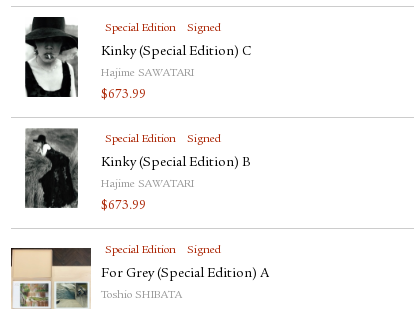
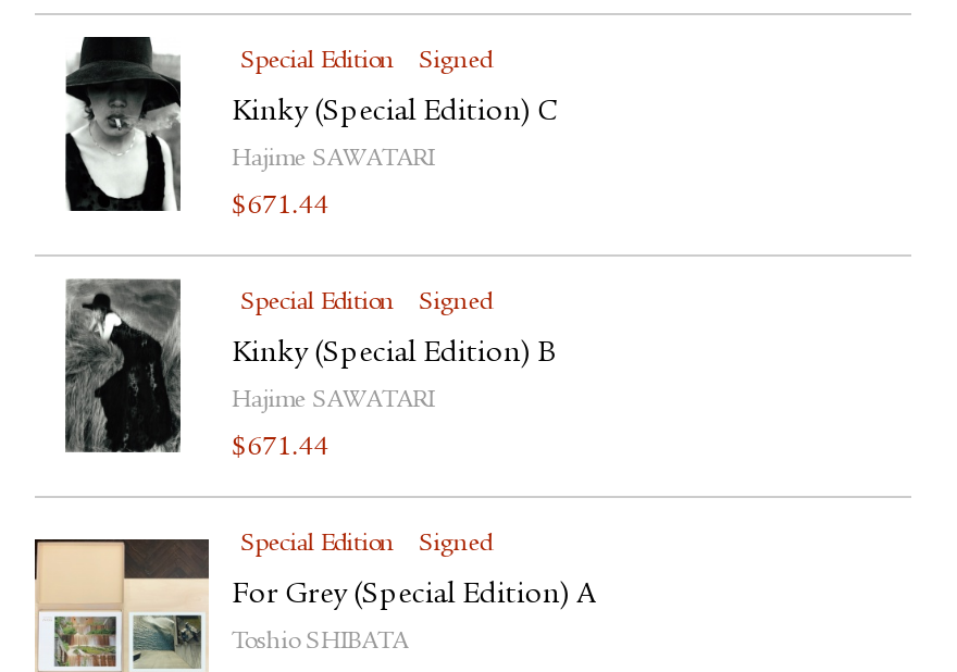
[101,89,146,102] $673.99 -> [231,194,329,222] $671.44
[101,200,146,213] $673.99 -> [231,435,329,463] $671.44

